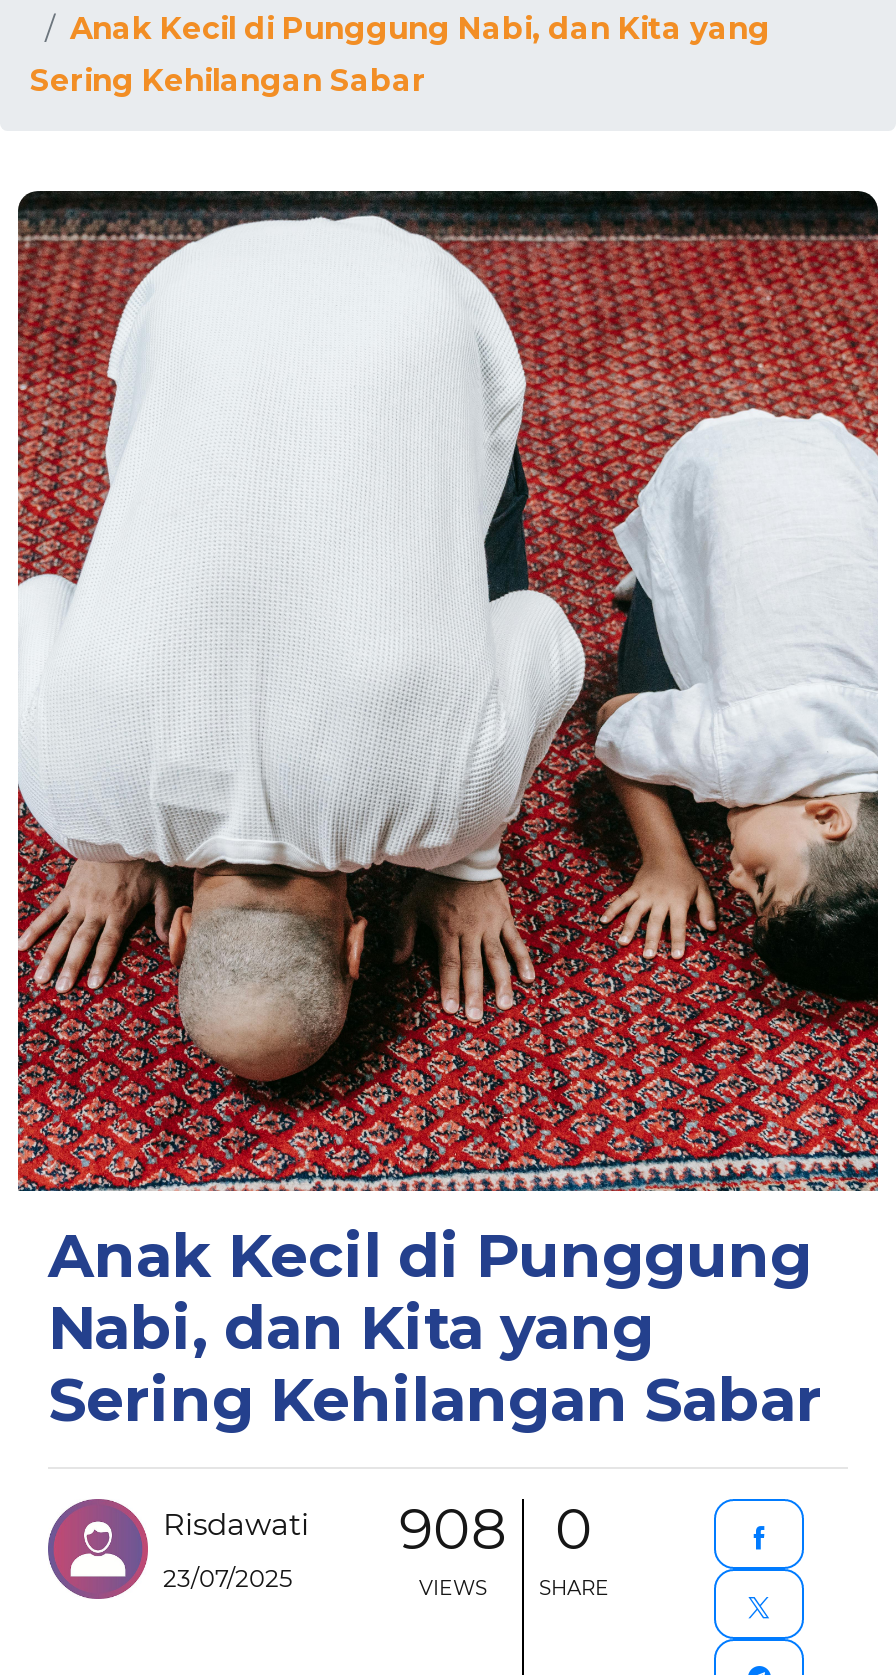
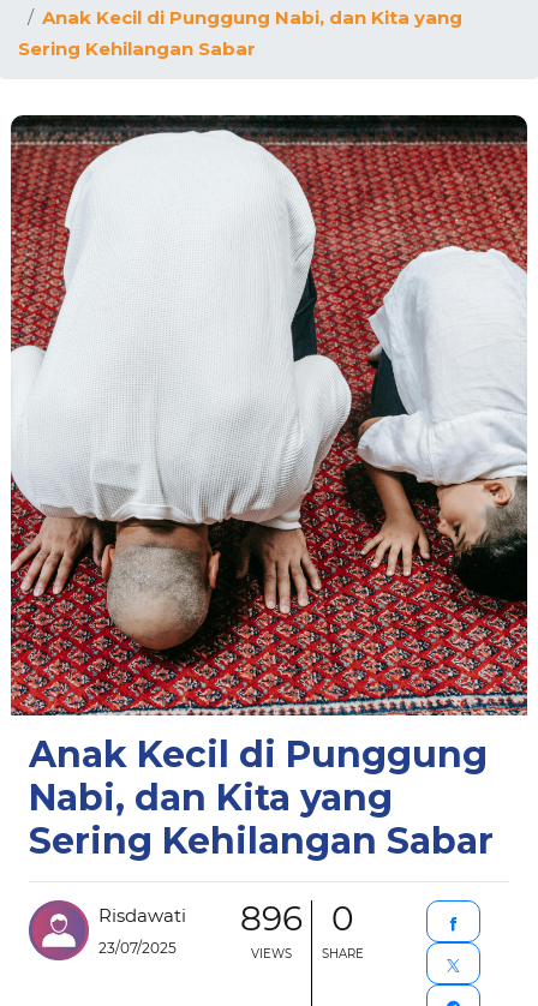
[399,1494,507,1562] 908 -> [240,897,302,938] 896

